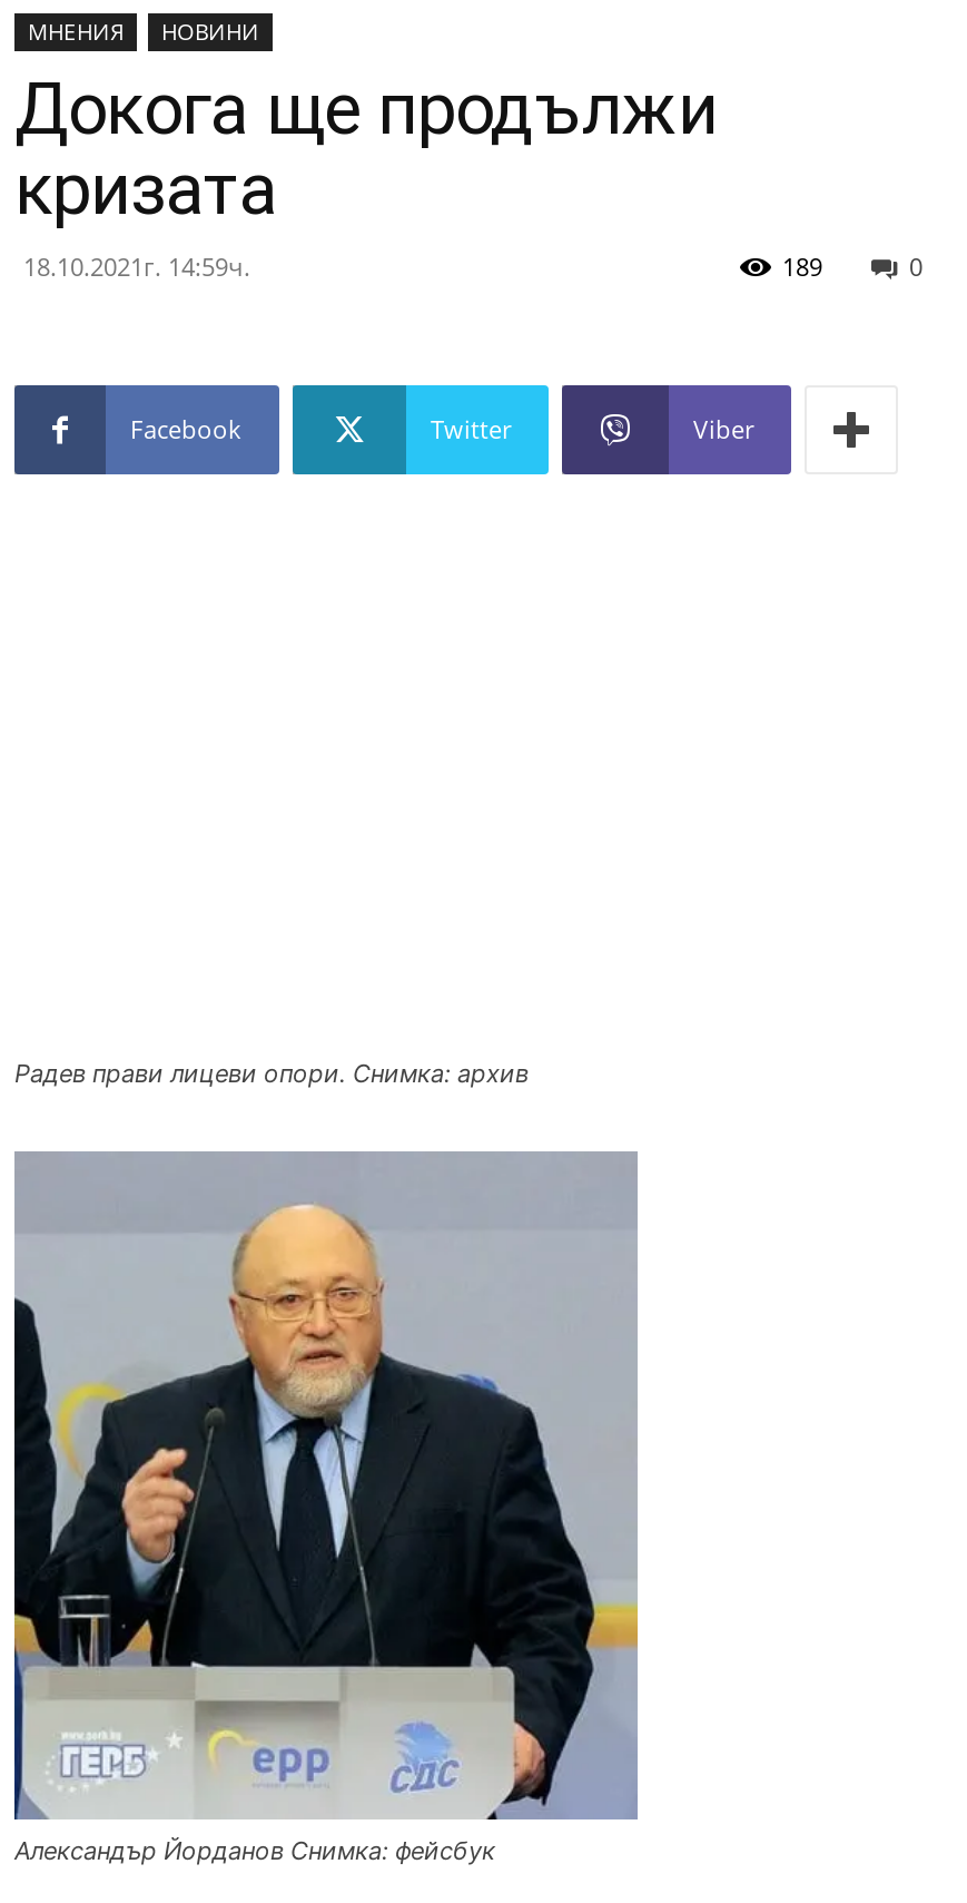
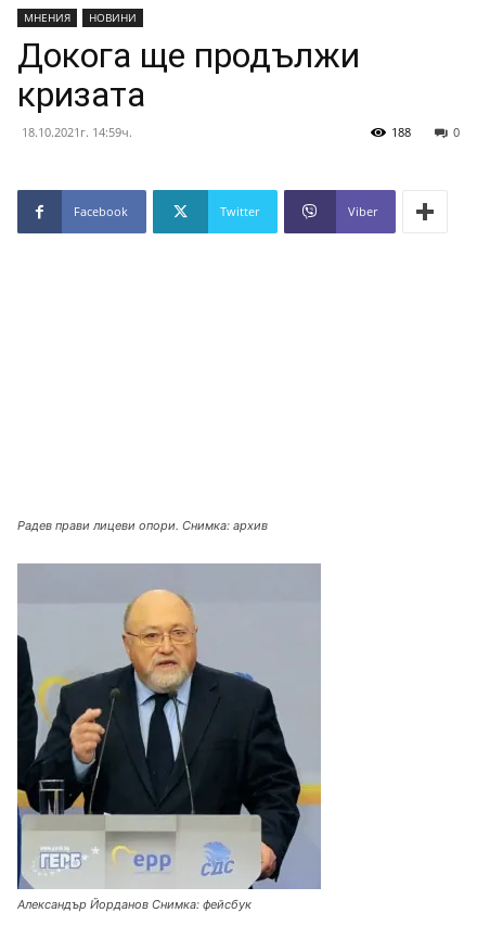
[782,249,822,283] 189 -> [391,124,411,140] 188

